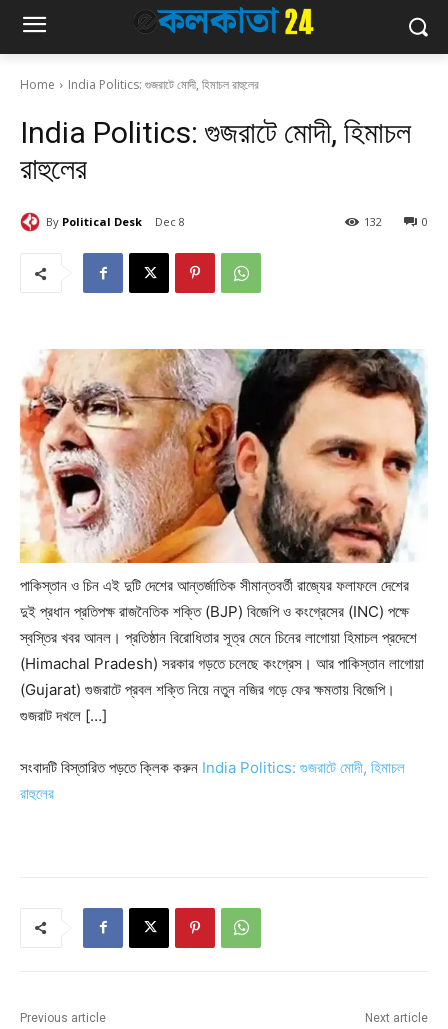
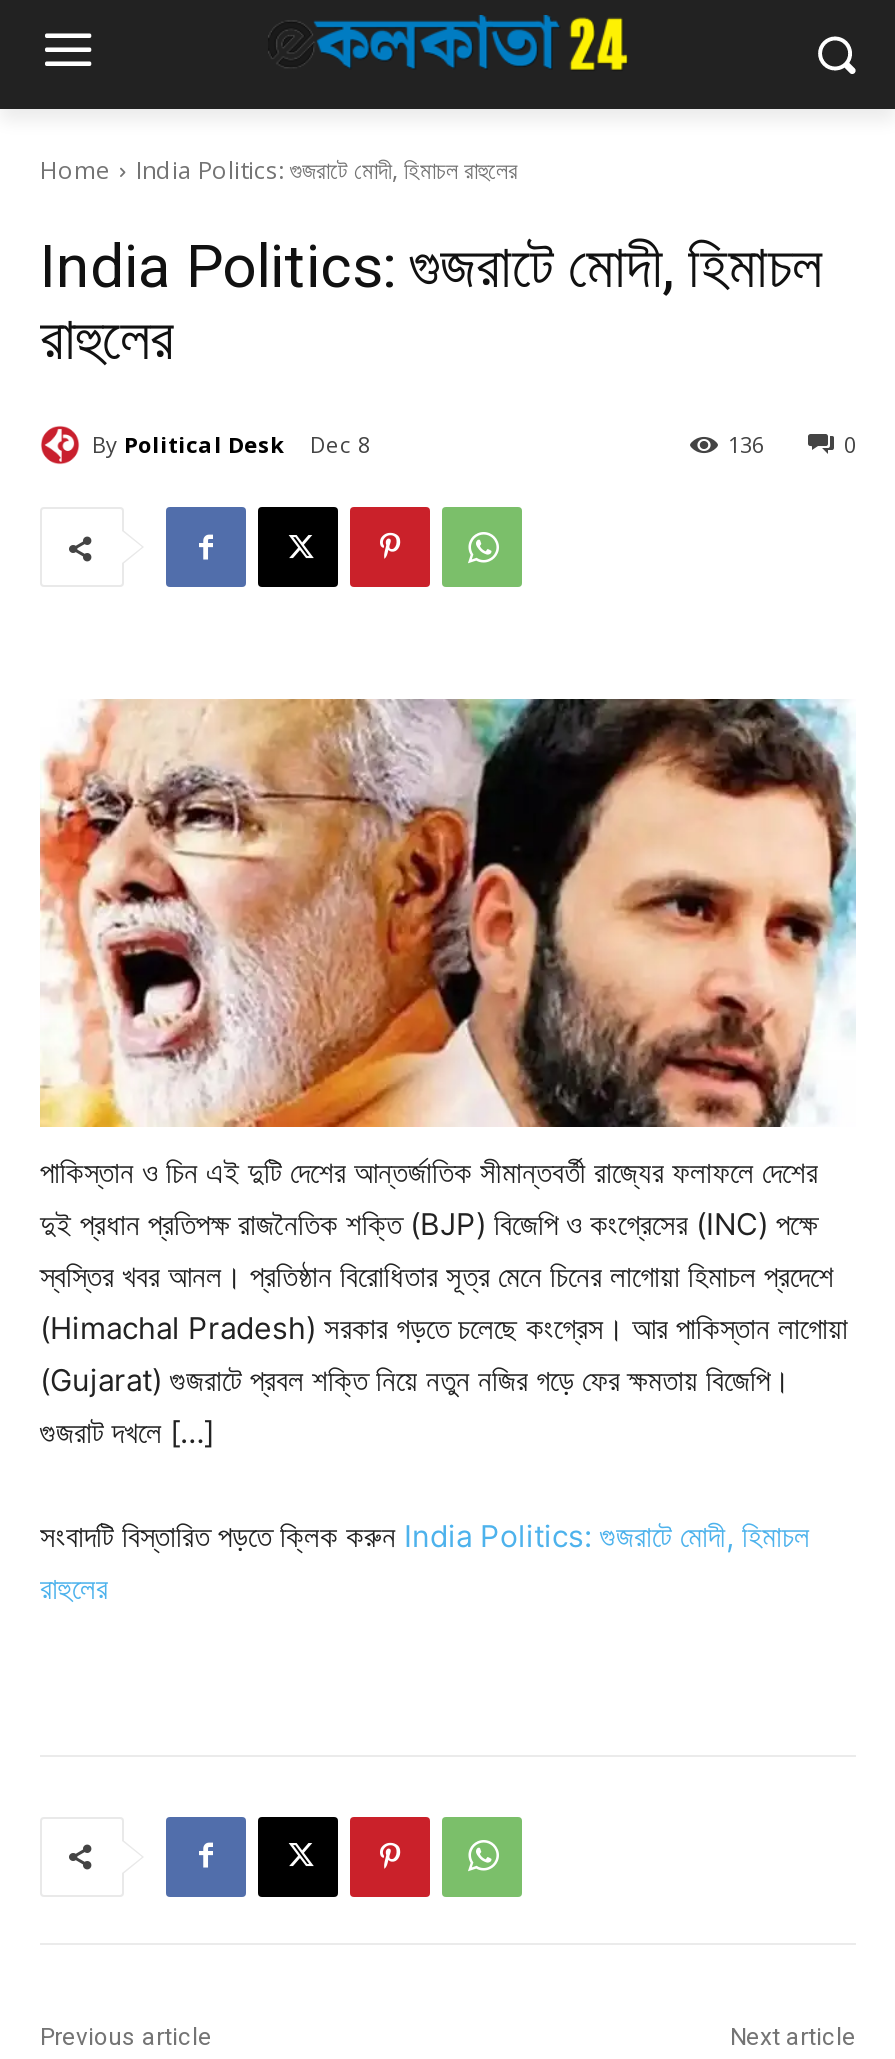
[364,214,382,229] 132 -> [728,429,764,459] 136

